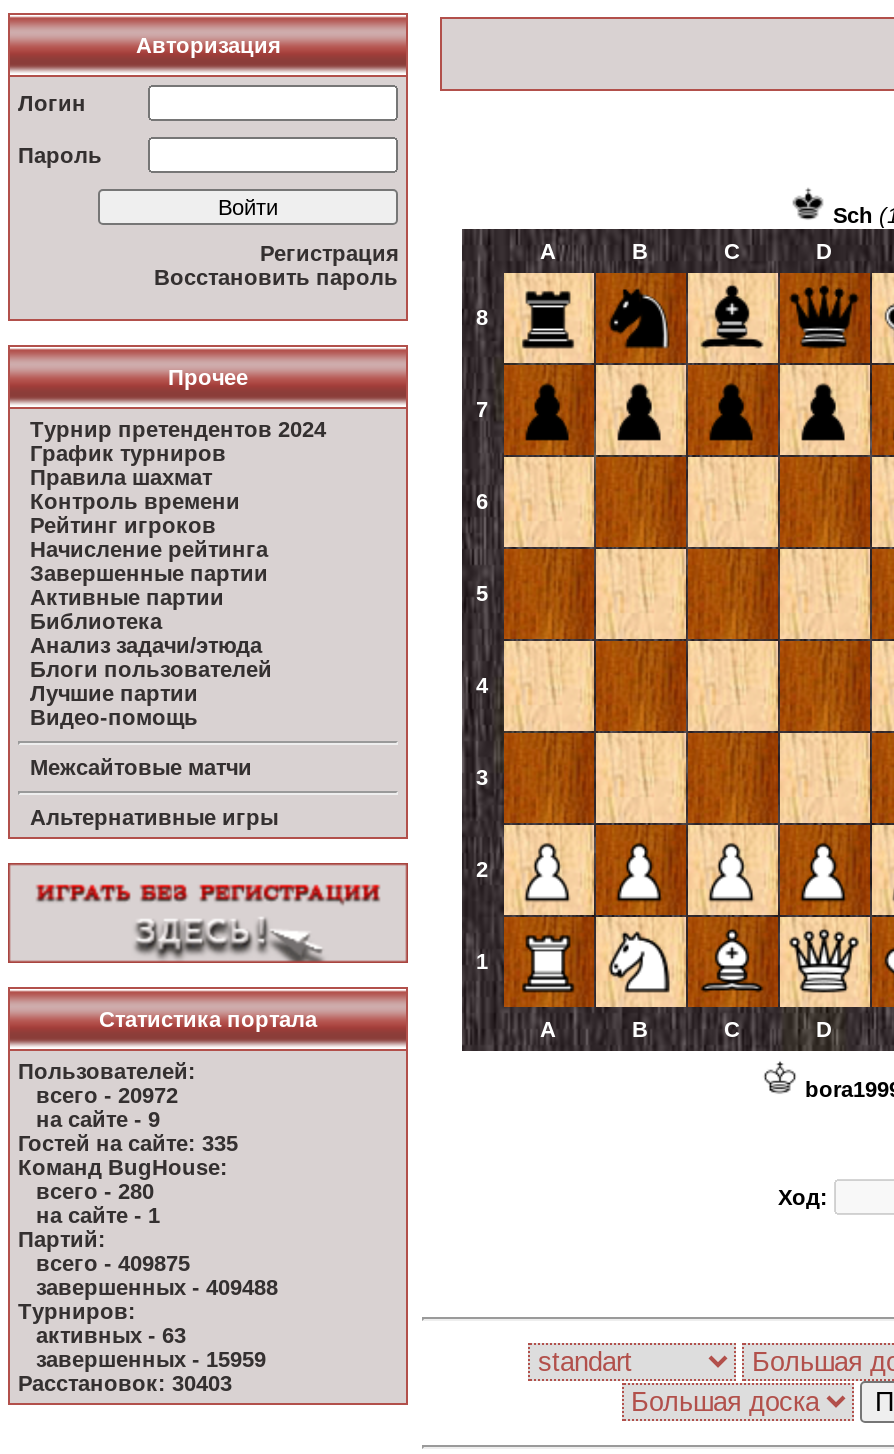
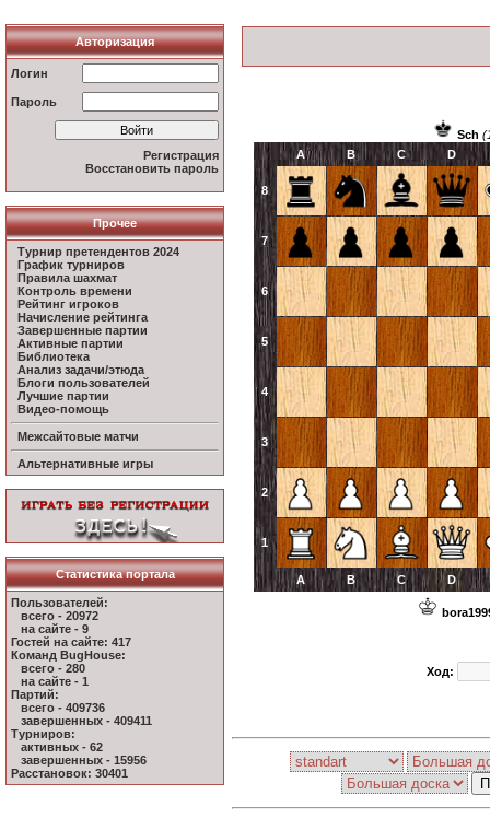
[18,1131,238,1155] Гостей на сайте: 335 -> [11,635,131,648] Гостей на сайте: 417
[18,1251,190,1275] всего - 409875 -> [11,701,105,714] всего - 409736
[18,1275,278,1299] завершенных - 409488 -> [11,714,152,727] завершенных - 409411
[18,1323,186,1347] активных - 63 -> [11,740,103,753] активных - 62
[18,1347,266,1371] завершенных - 15959 -> [11,753,147,767] завершенных - 15956
[18,1371,232,1395] Расстановок: 30403 -> [11,767,128,780] Расстановок: 30401

